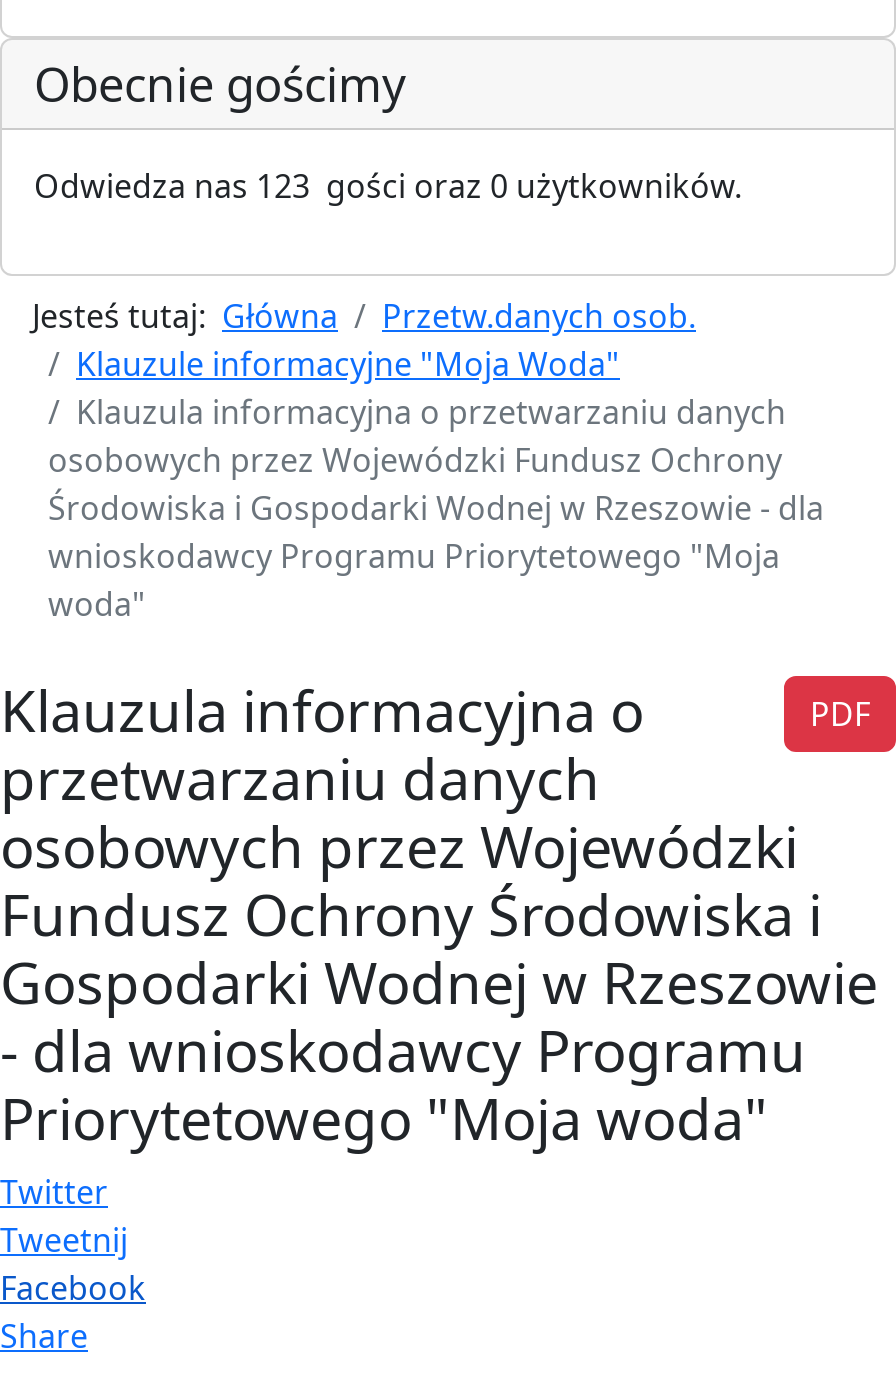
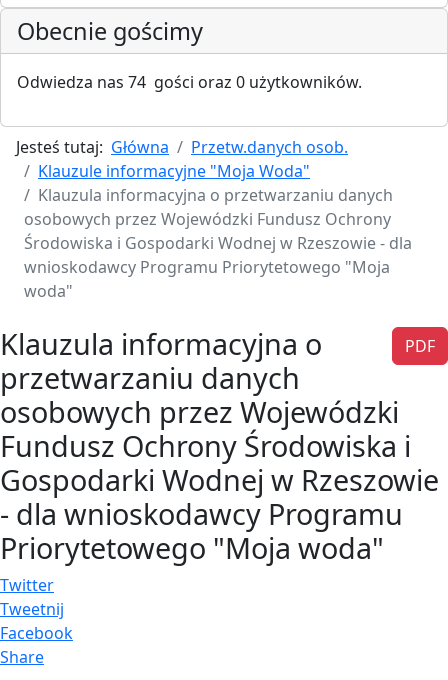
[34,164,742,208] Odwiedza nas 123 gości oraz 0 użytkowników. -> [17,71,362,93] Odwiedza nas 74 gości oraz 0 użytkowników.

